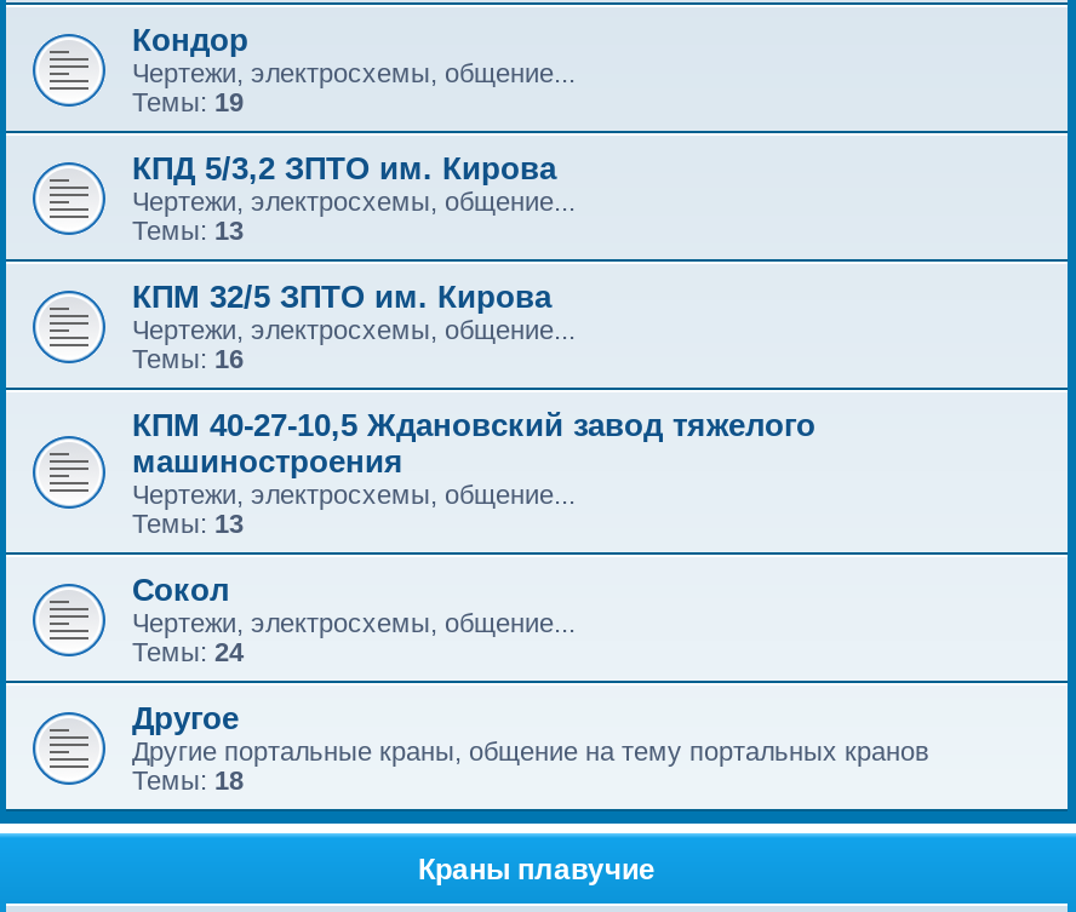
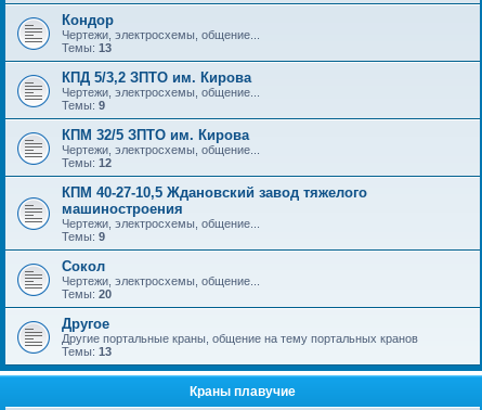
[132,87,244,116] Темы: 19 -> [62,41,112,54] Темы: 13
[132,216,244,245] Темы: 13 -> [62,99,105,112] Темы: 9
[132,344,244,373] Темы: 16 -> [62,156,112,169] Темы: 12
[132,509,244,538] Темы: 13 -> [62,230,105,243] Темы: 9
[132,637,244,666] Темы: 24 -> [62,287,112,300] Темы: 20
[132,765,244,795] Темы: 18 -> [62,345,112,358] Темы: 13

